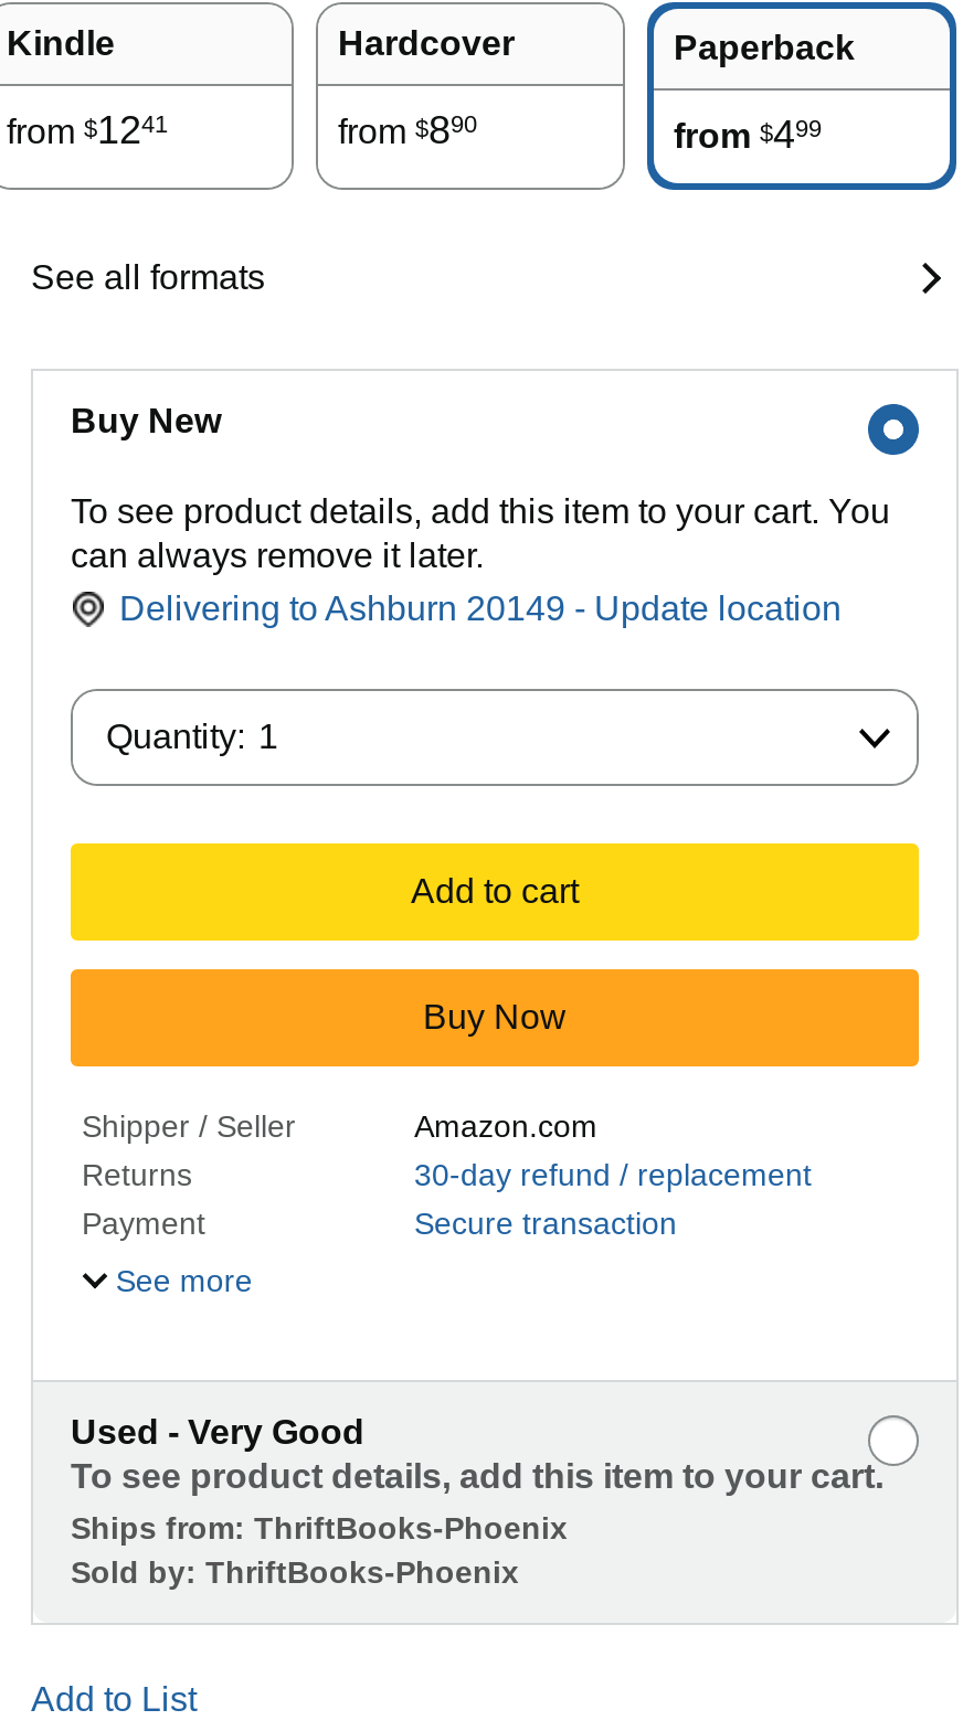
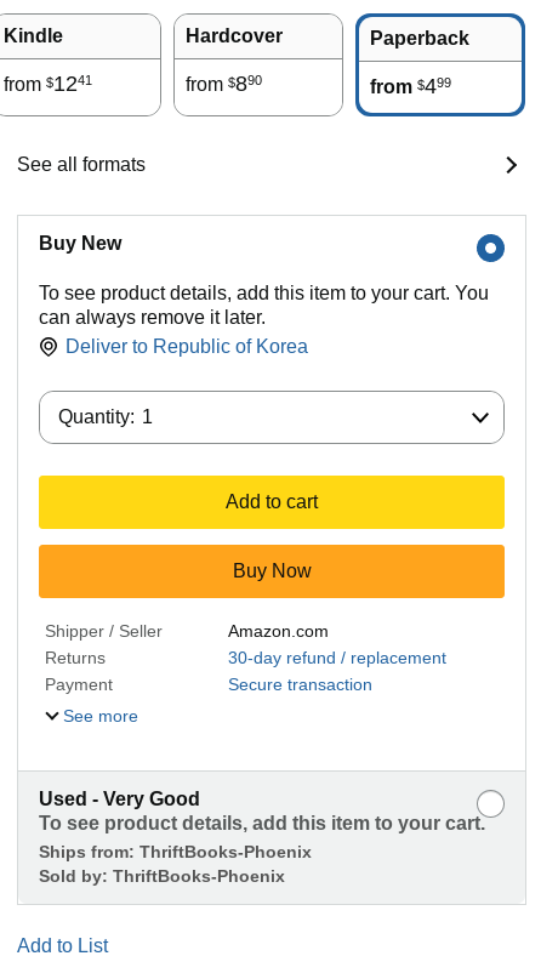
[119,590,842,627] Delivering to Ashburn 20149 - Update location -> [66,336,308,357] Deliver to Republic of Korea

